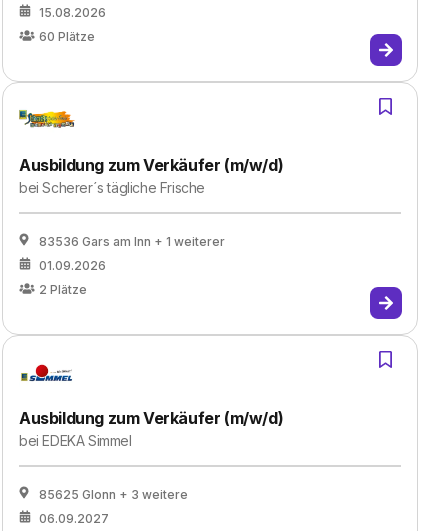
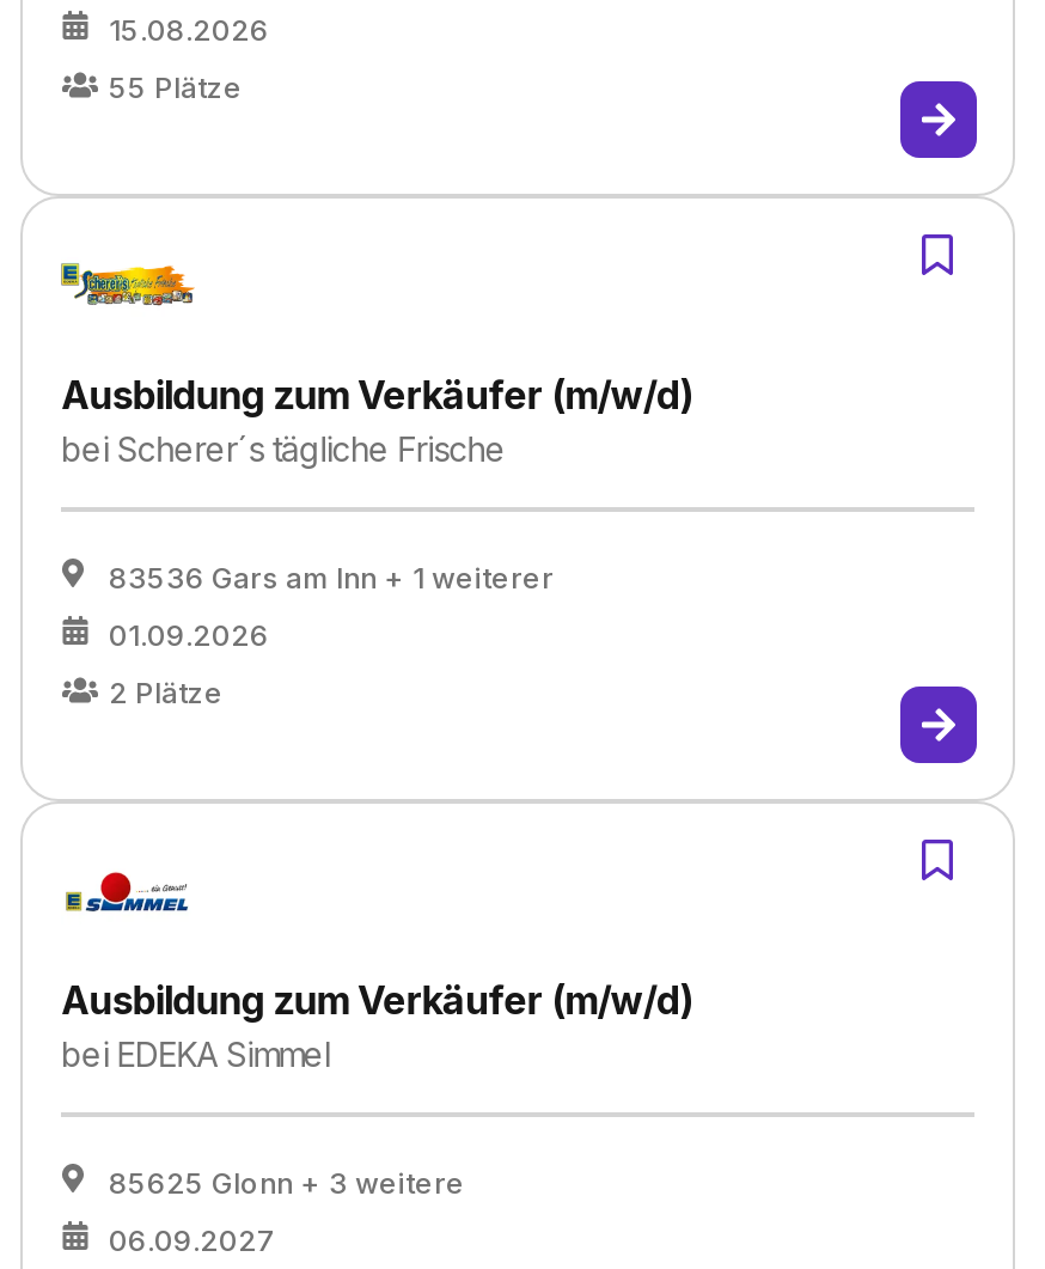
[39,29,95,44] 60 Plätze -> [109,69,243,105] 55 Plätze

